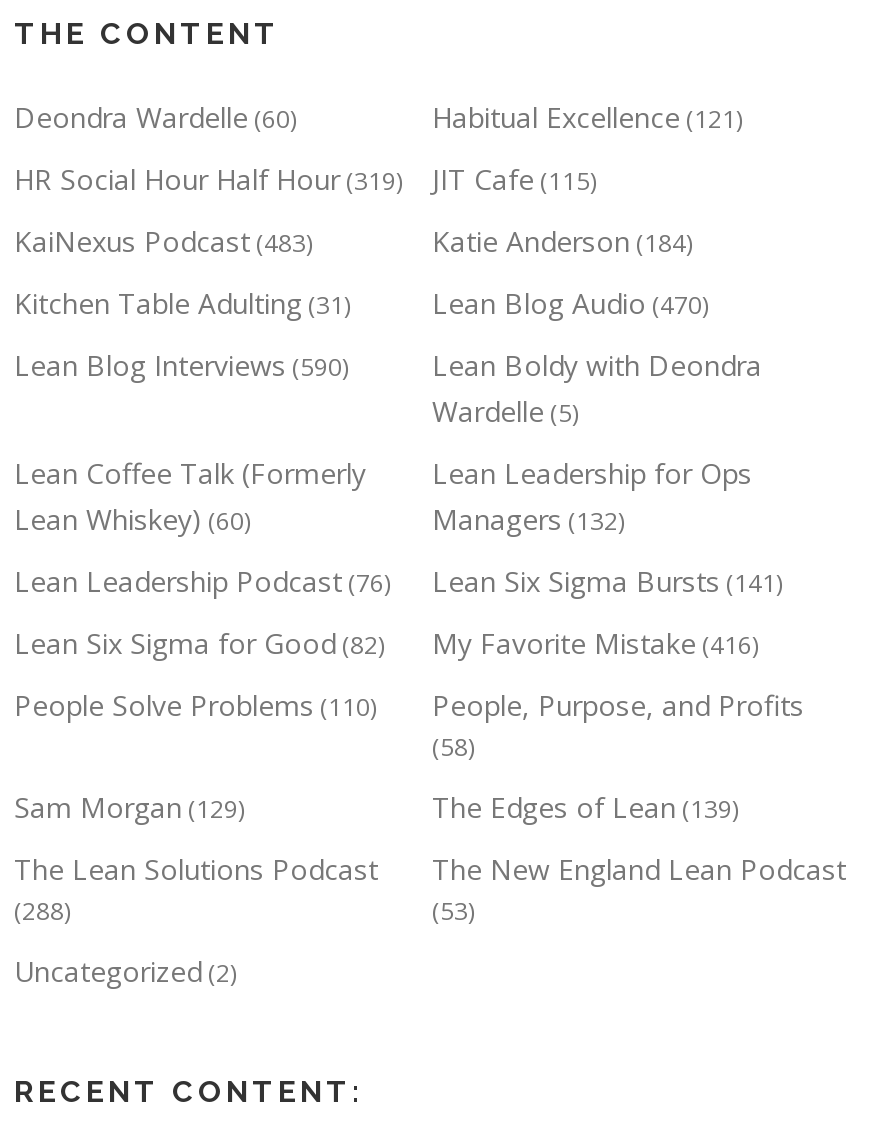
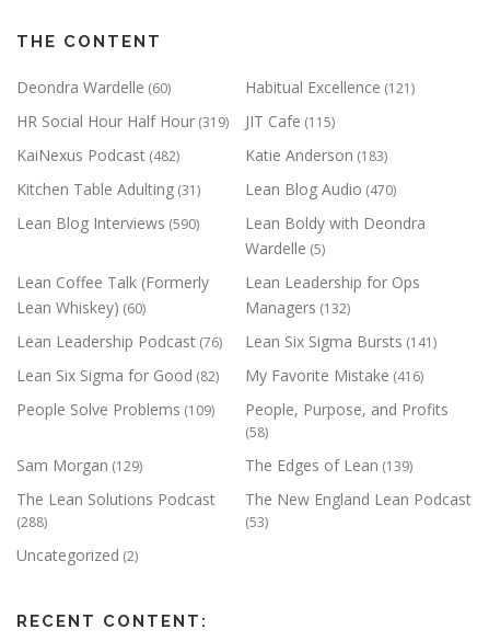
[14,223,312,261] KaiNexus Podcast (483) -> [16,144,179,165] KaiNexus Podcast (482)
[432,223,692,261] Katie Anderson (184) -> [245,144,387,165] Katie Anderson (183)
[14,687,376,725] People Solve Problems (110) -> [16,398,214,419] People Solve Problems (109)

